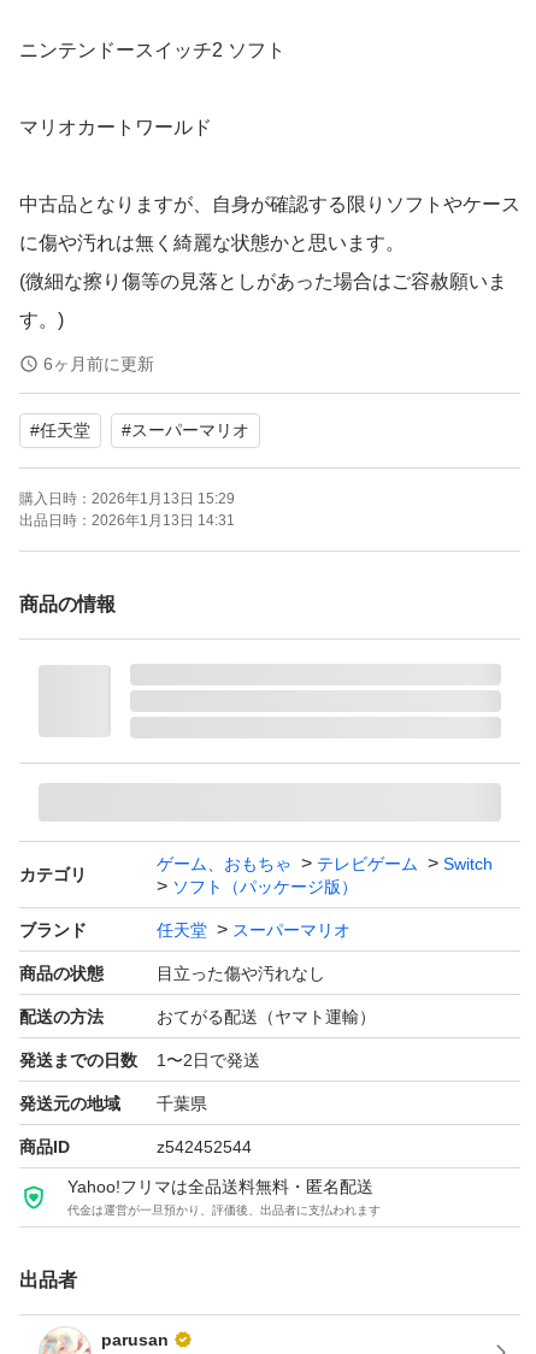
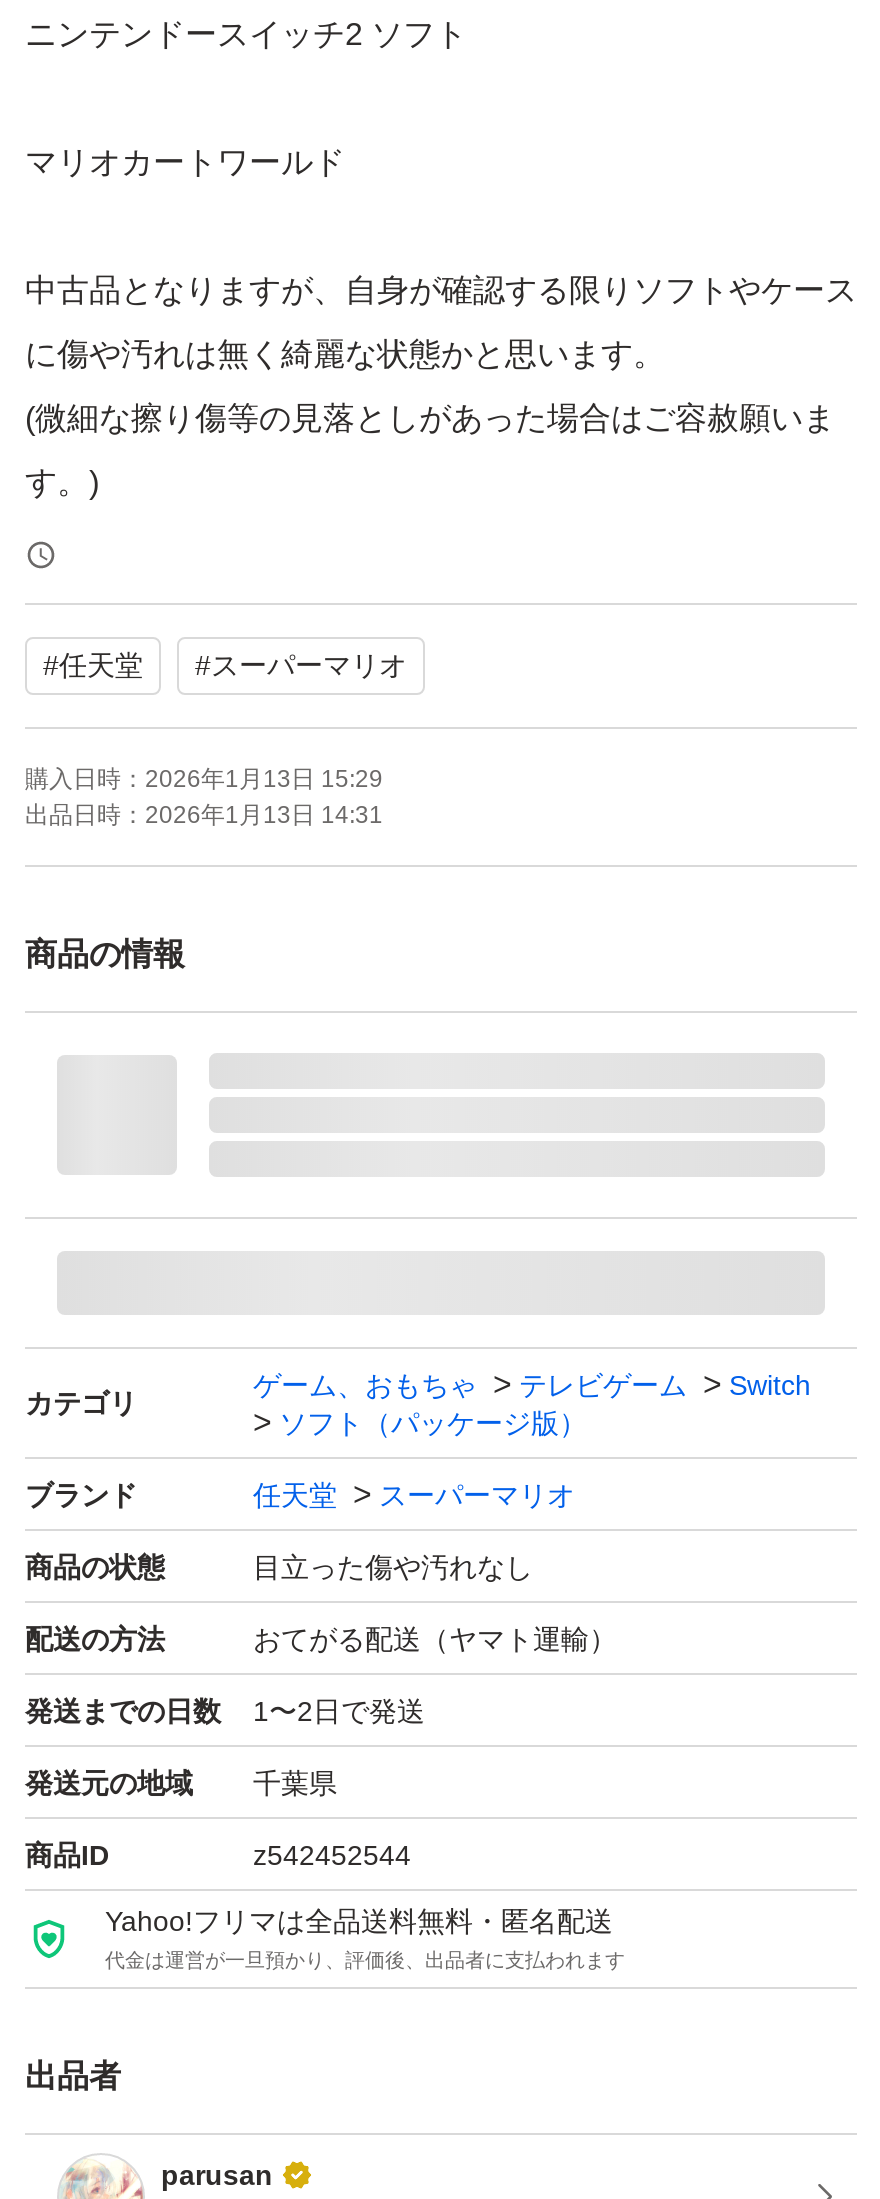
[43,355,154,374] 6ヶ月前に更新 -> none

